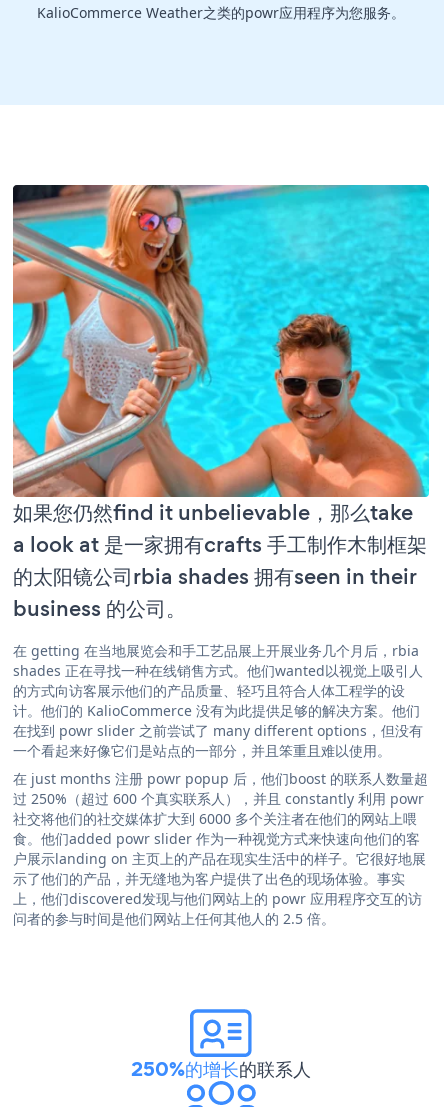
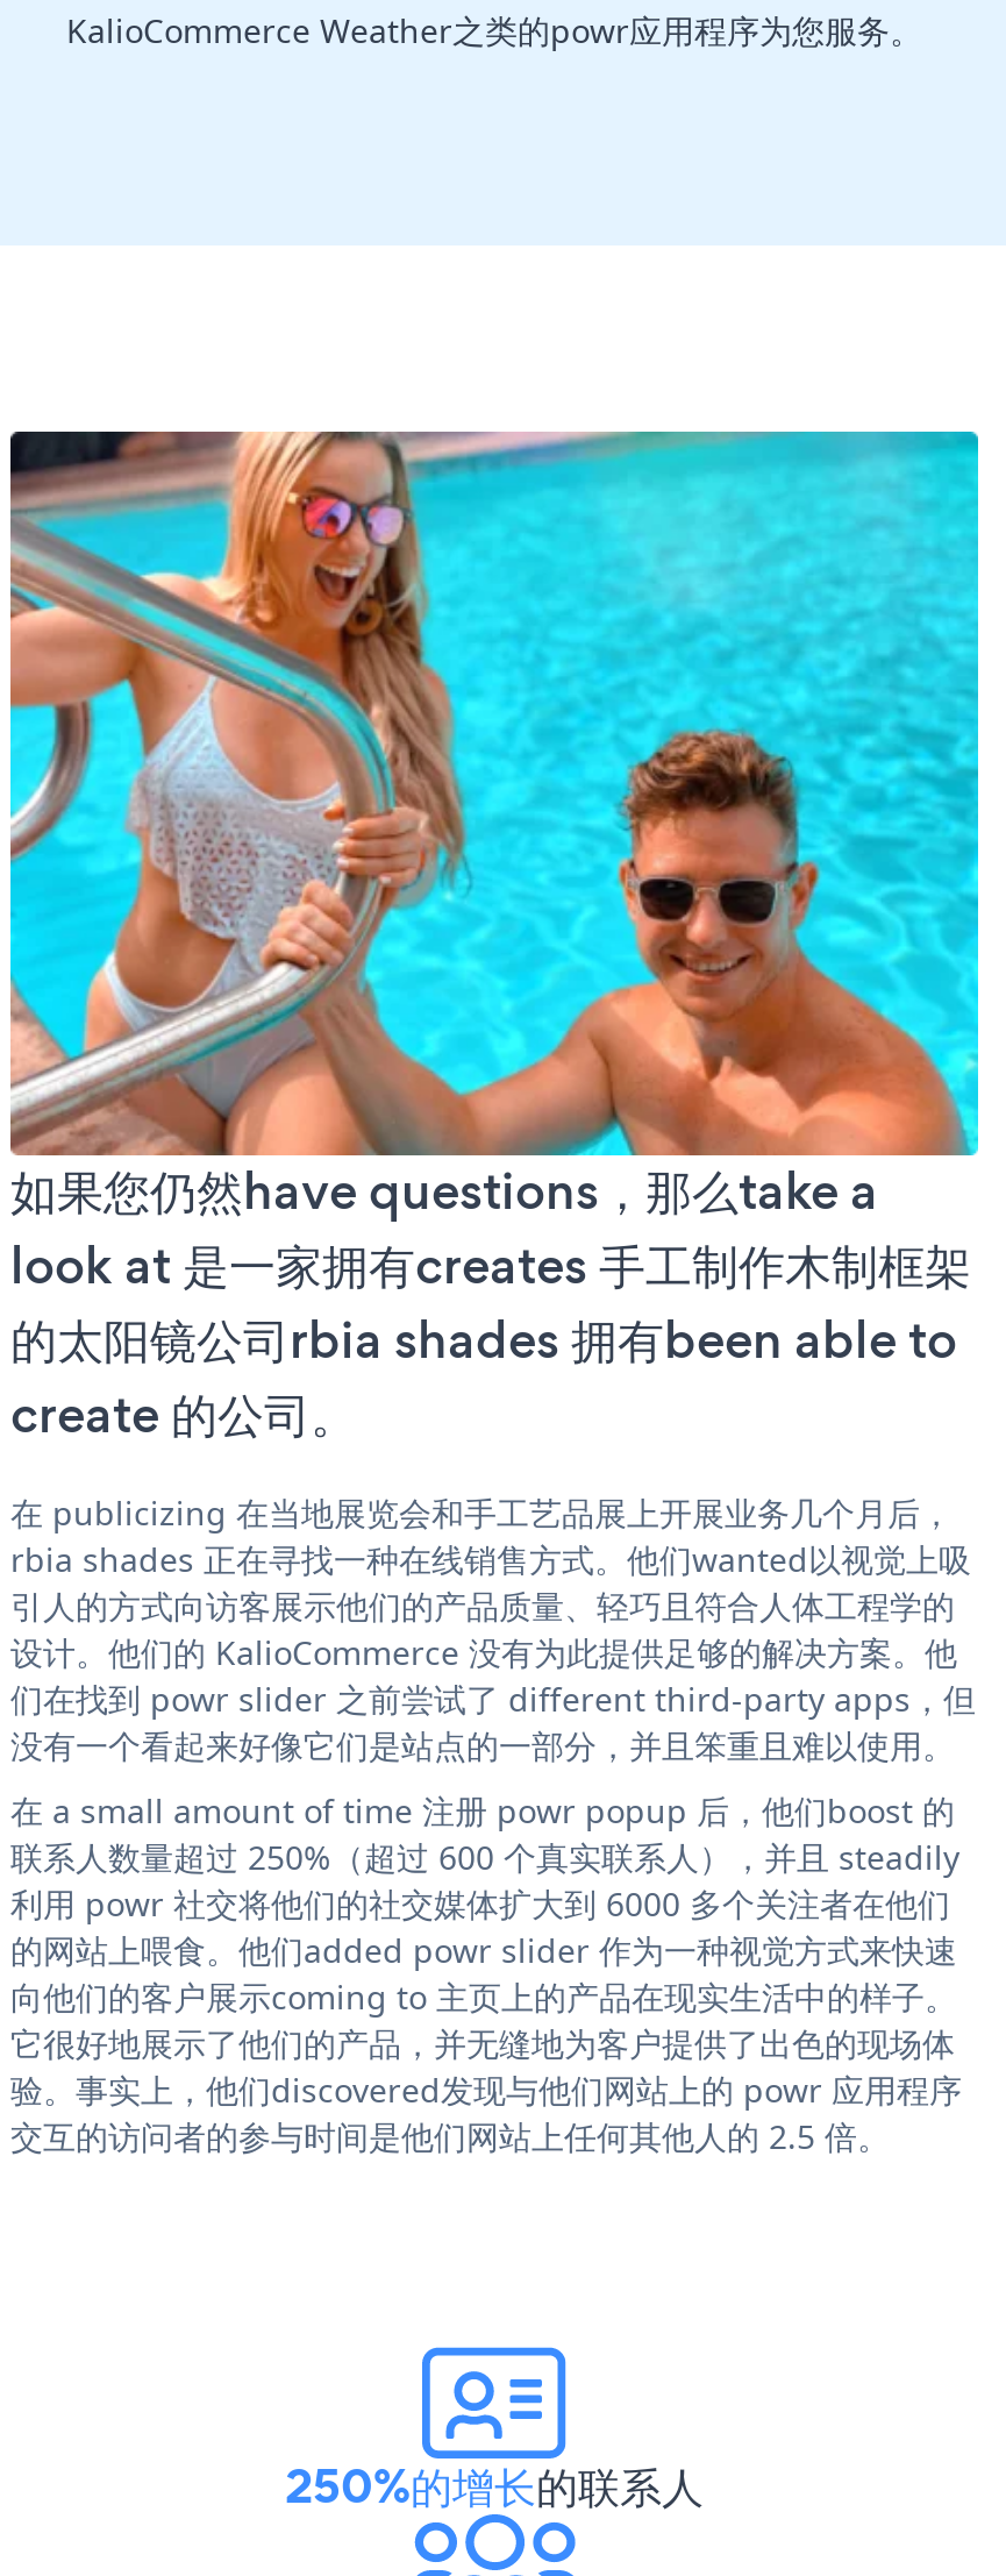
[13,497,427,624] 如果您仍然find it unbelievable，那么take | a look at 是一家拥有crafts 手工制作木制框架 | 的太阳镜公司rbia shades 拥有seen in their | business 的公司。 -> [10,1156,971,1452] 如果您仍然have questions，那么take a | look at 是一家拥有creates 手工制作木制框架 | 的太阳镜公司rbia shades 拥有been able to | create 的公司。
[13,641,423,760] 在 getting 在当地展览会和手工艺品展上开展业务几个月后，rbia | shades 正在寻找一种在线销售方式。他们wanted以视觉上吸引人 | 的方式向访客展示他们的产品质量、轻巧且符合人体工程学的设 | 计。他们的 KalioCommerce 没有为此提供足够的解决方案。他们 | 在找到 powr slider 之前尝试了 many different options，但没有 | 一个看起来好像它们是站点的一部分，并且笨重且难以使用。 -> [10,1491,976,1768] 在 publicizing 在当地展览会和手工艺品展上开展业务几个月后， | rbia shades 正在寻找一种在线销售方式。他们wanted以视觉上吸 | 引人的方式向访客展示他们的产品质量、轻巧且符合人体工程学的 | 设计。他们的 KalioCommerce 没有为此提供足够的解决方案。他 | 们在找到 powr slider 之前尝试了 different third-party apps，但 | 没有一个看起来好像它们是站点的一部分，并且笨重且难以使用。
[13,769,428,928] 在 just months 注册 powr popup 后，他们boost 的联系人数量超 | 过 250%（超过 600 个真实联系人），并且 constantly 利用 powr | 社交将他们的社交媒体扩大到 6000 多个关注者在他们的网站上喂 | 食。他们added powr slider 作为一种视觉方式来快速向他们的客 | 户展示landing on 主页上的产品在现实生活中的样子。它很好地展 | 示了他们的产品，并无缝地为客户提供了出色的现场体验。事实 | 上，他们discovered发现与他们网站上的 powr 应用程序交互的访 | 问者的参与时间是他们网站上任何其他人的 2.5 倍。 -> [10,1789,962,2159] 在 a small amount of time 注册 powr popup 后，他们boost 的 | 联系人数量超过 250%（超过 600 个真实联系人），并且 steadily | 利用 powr 社交将他们的社交媒体扩大到 6000 多个关注者在他们 | 的网站上喂食。他们added powr slider 作为一种视觉方式来快速 | 向他们的客户展示coming to 主页上的产品在现实生活中的样子。 | 它很好地展示了他们的产品，并无缝地为客户提供了出色的现场体 | 验。事实上，他们discovered发现与他们网站上的 powr 应用程序 | 交互的访问者的参与时间是他们网站上任何其他人的 2.5 倍。

